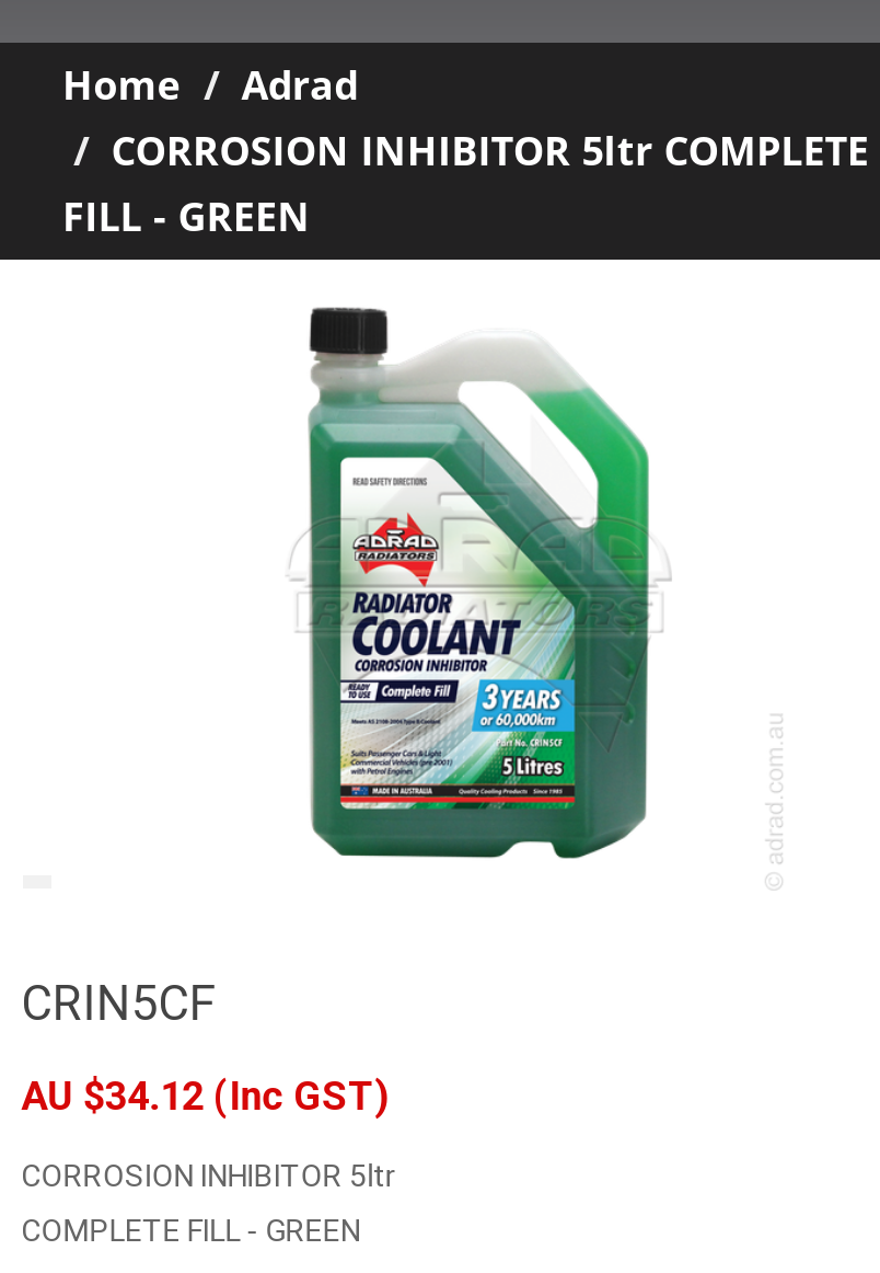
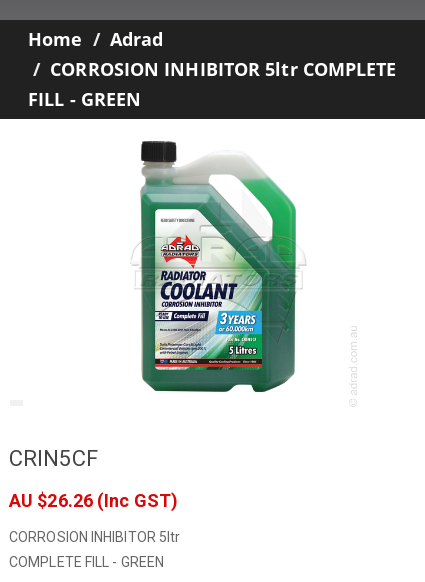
[21,1072,391,1118] AU $34.12 (Inc GST) -> [9,490,178,511] AU $26.26 (Inc GST)

